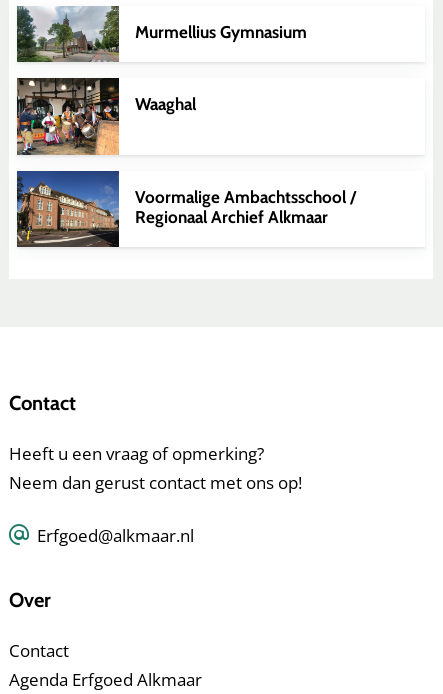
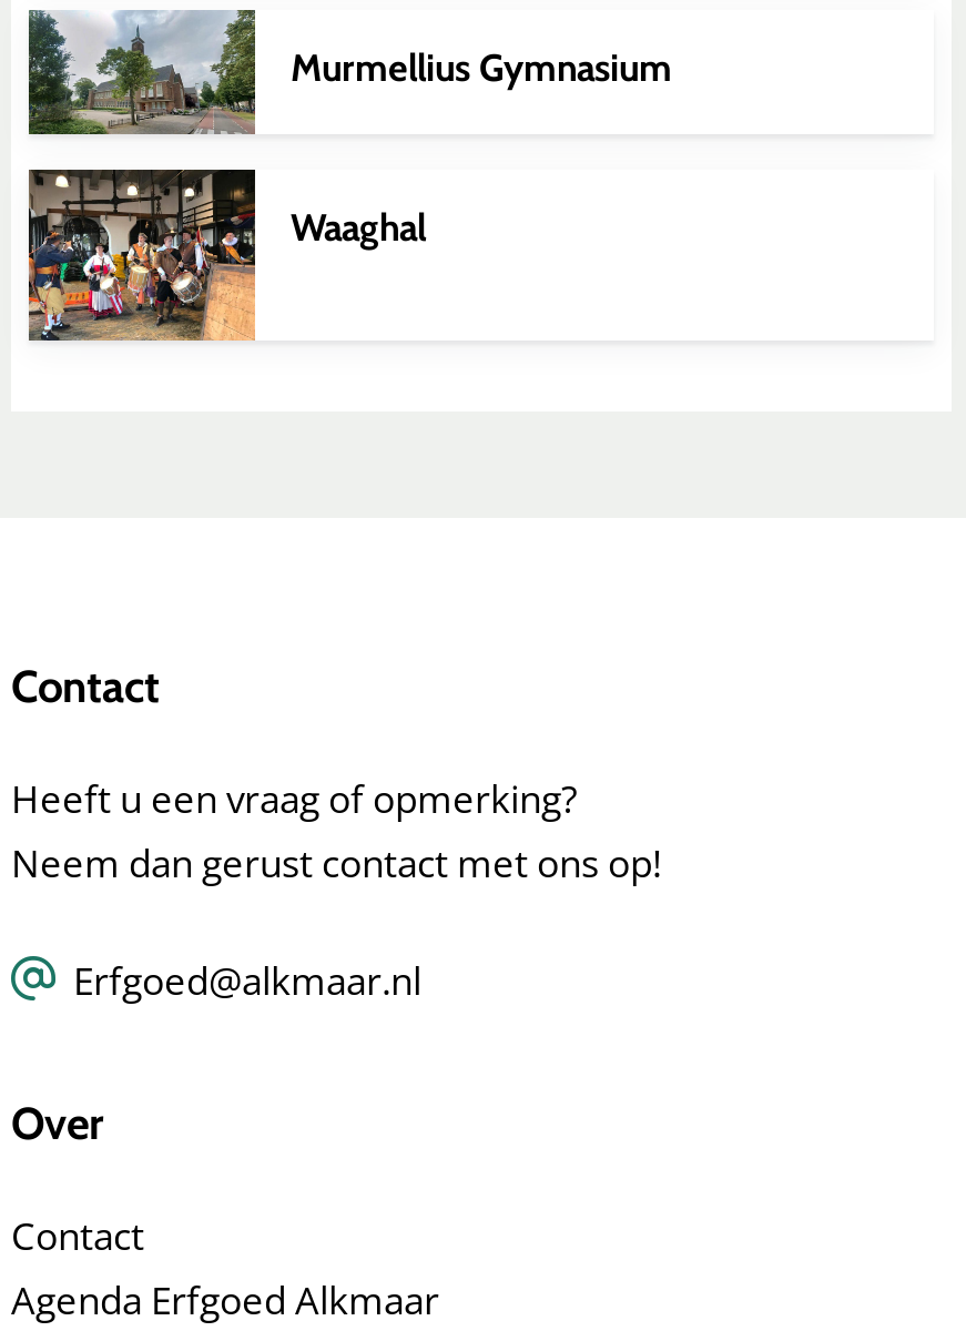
[16,170,356,248] [image] | Voormalige Ambachtsschool / | Regionaal Archief Alkmaar -> none

